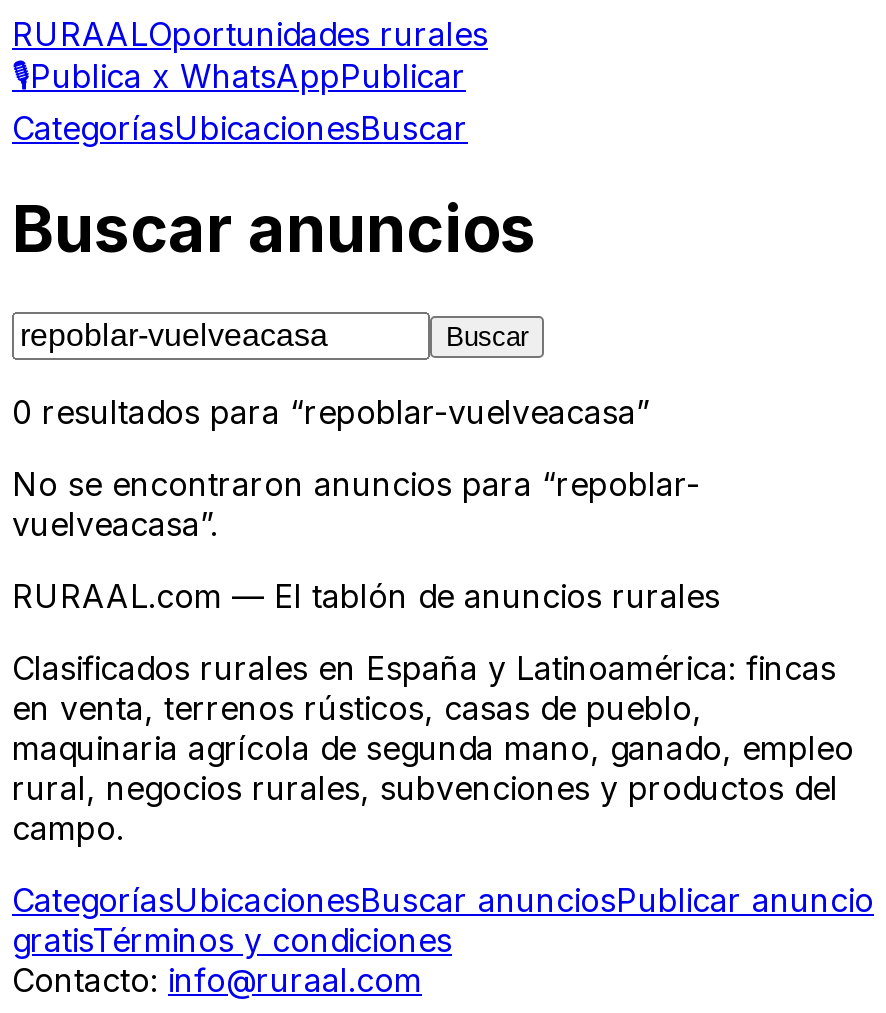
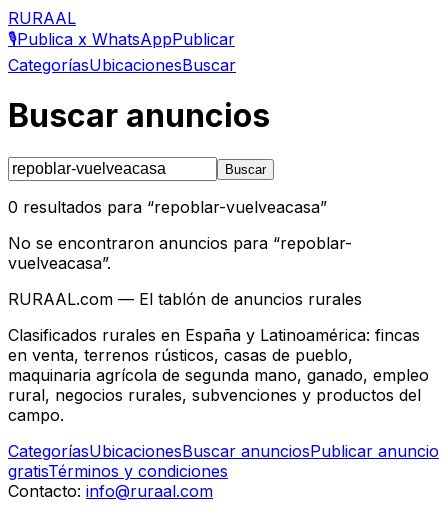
[12,14,488,54] RURAALOportunidades rurales -> [8,8,76,28] RURAAL

